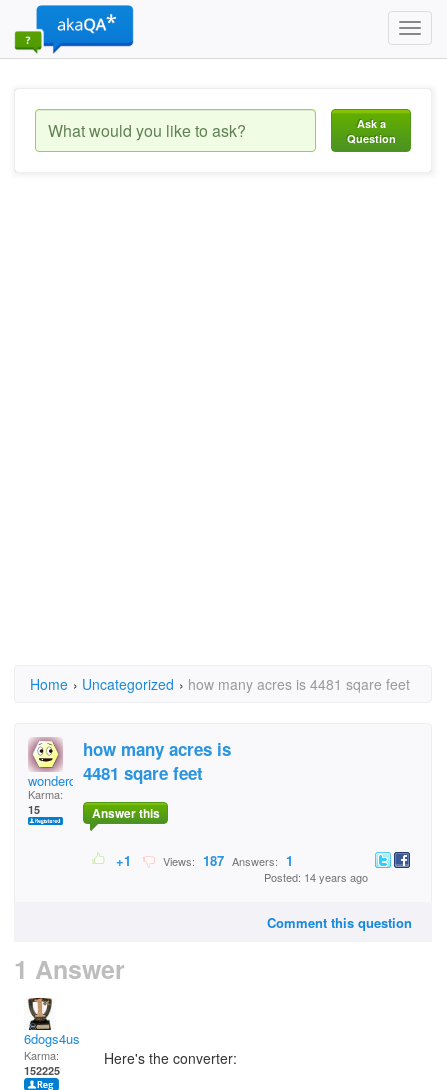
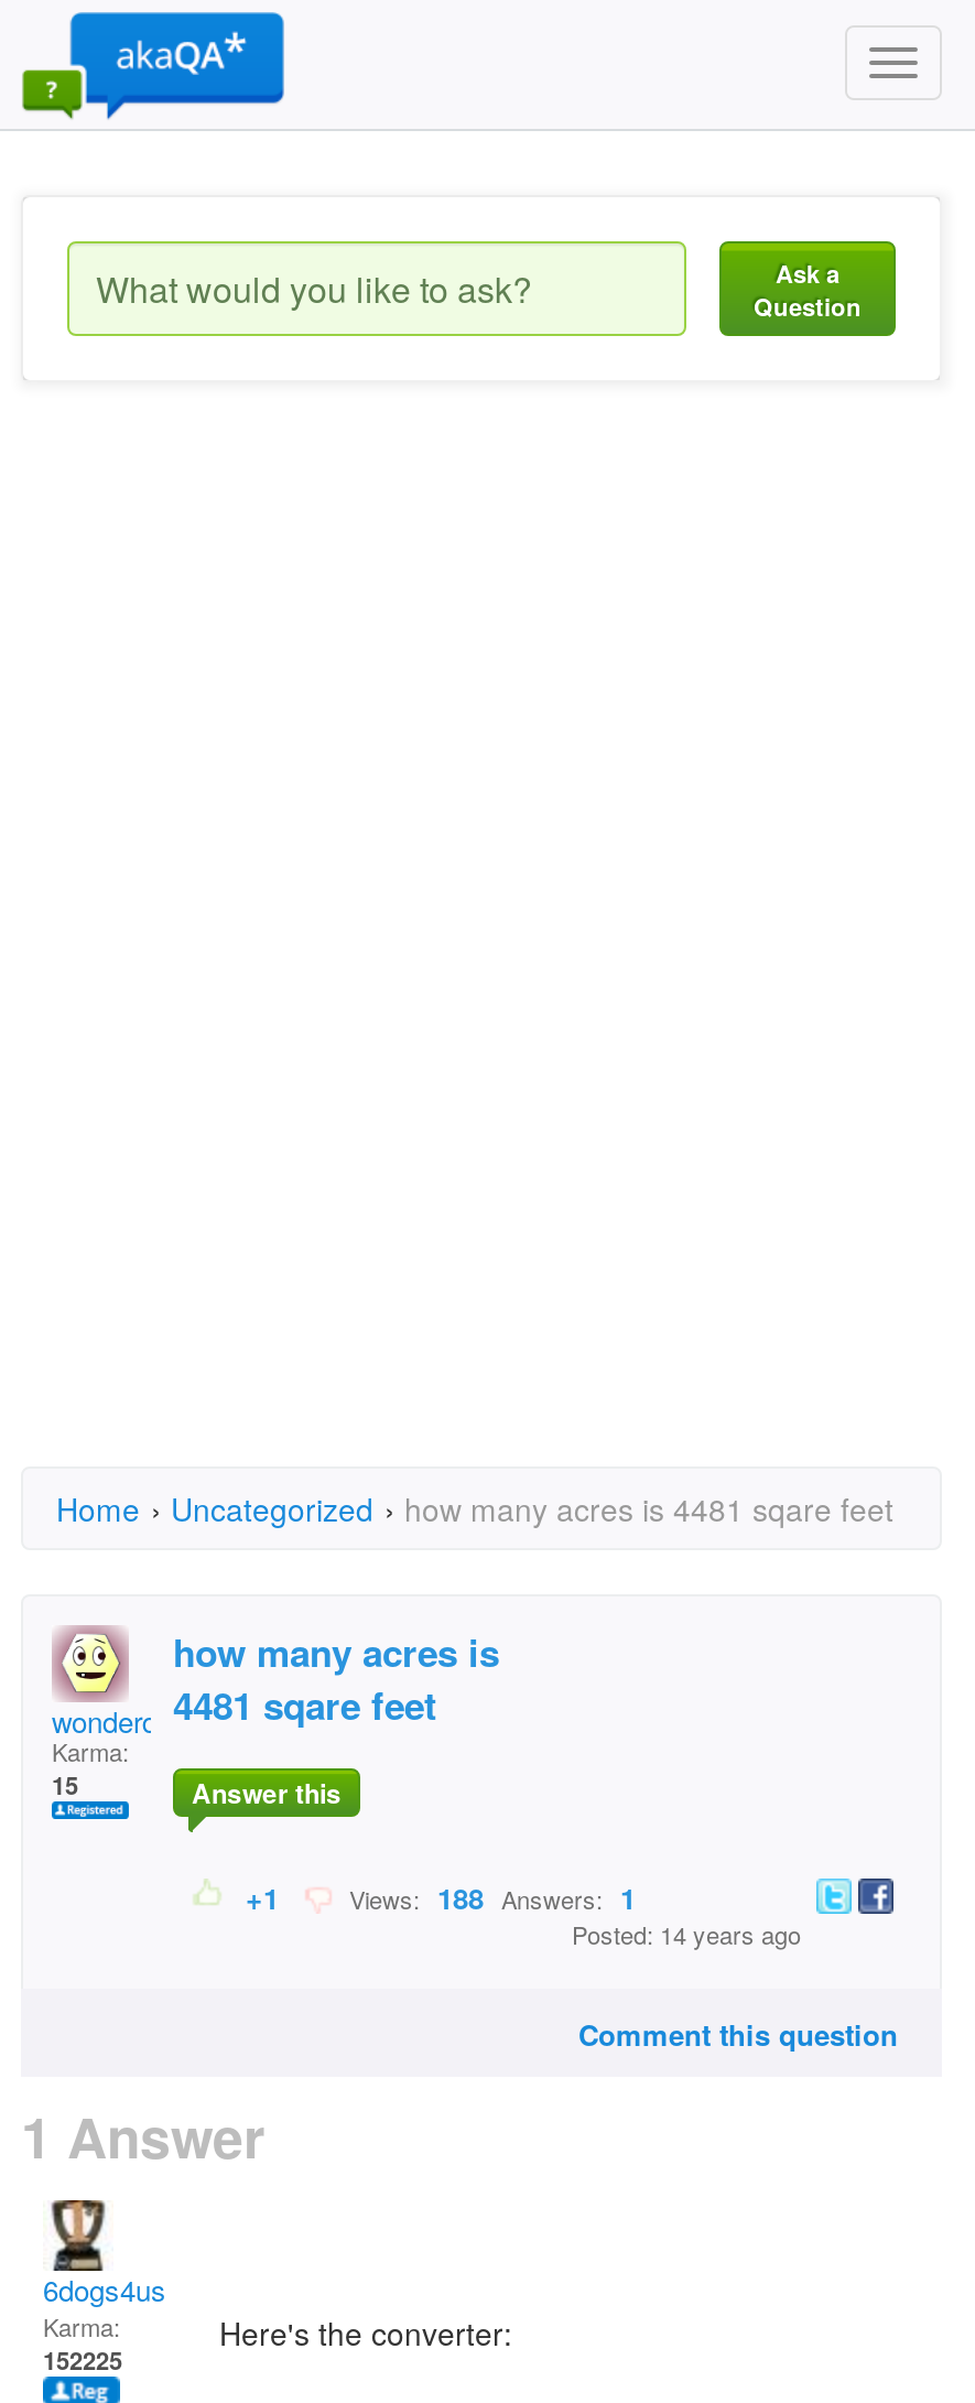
[157,851,293,870] Views: 187 Answers: 1 -> [336,1877,636,1918] Views: 188 Answers: 1

